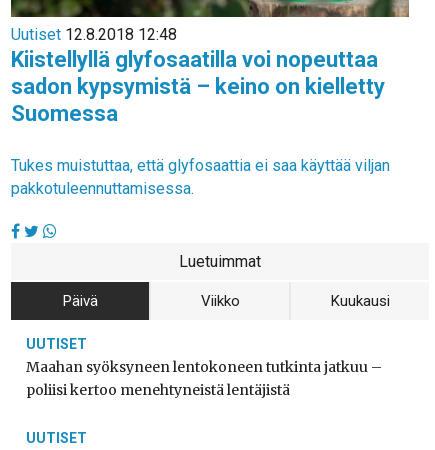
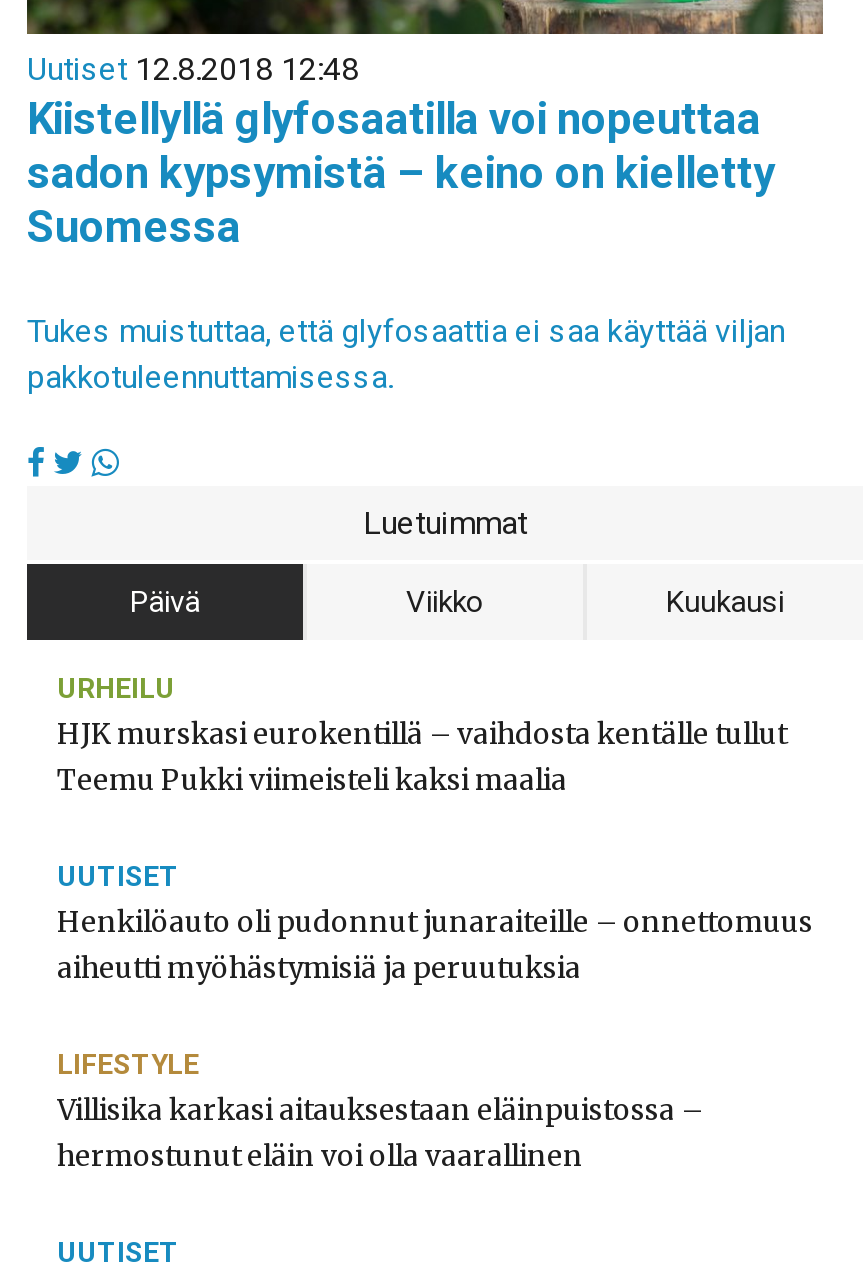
none -> [57,673,787,799] URHEILU | HJK murskasi eurokentillä – vaihdosta kentälle tullut | Teemu Pukki viimeisteli kaksi maalia
[26,358,382,399] Maahan syöksyneen lentokoneen tutkinta jatkuu – | poliisi kertoo menehtyneistä lentäjistä -> [57,905,813,1175] Henkilöauto oli pudonnut junaraiteille – onnettomuus | aiheutti myöhästymisiä ja peruutuksia | LIFESTYLE | Villisika karkasi aitauksestaan eläinpuistossa – | hermostunut eläin voi olla vaarallinen

